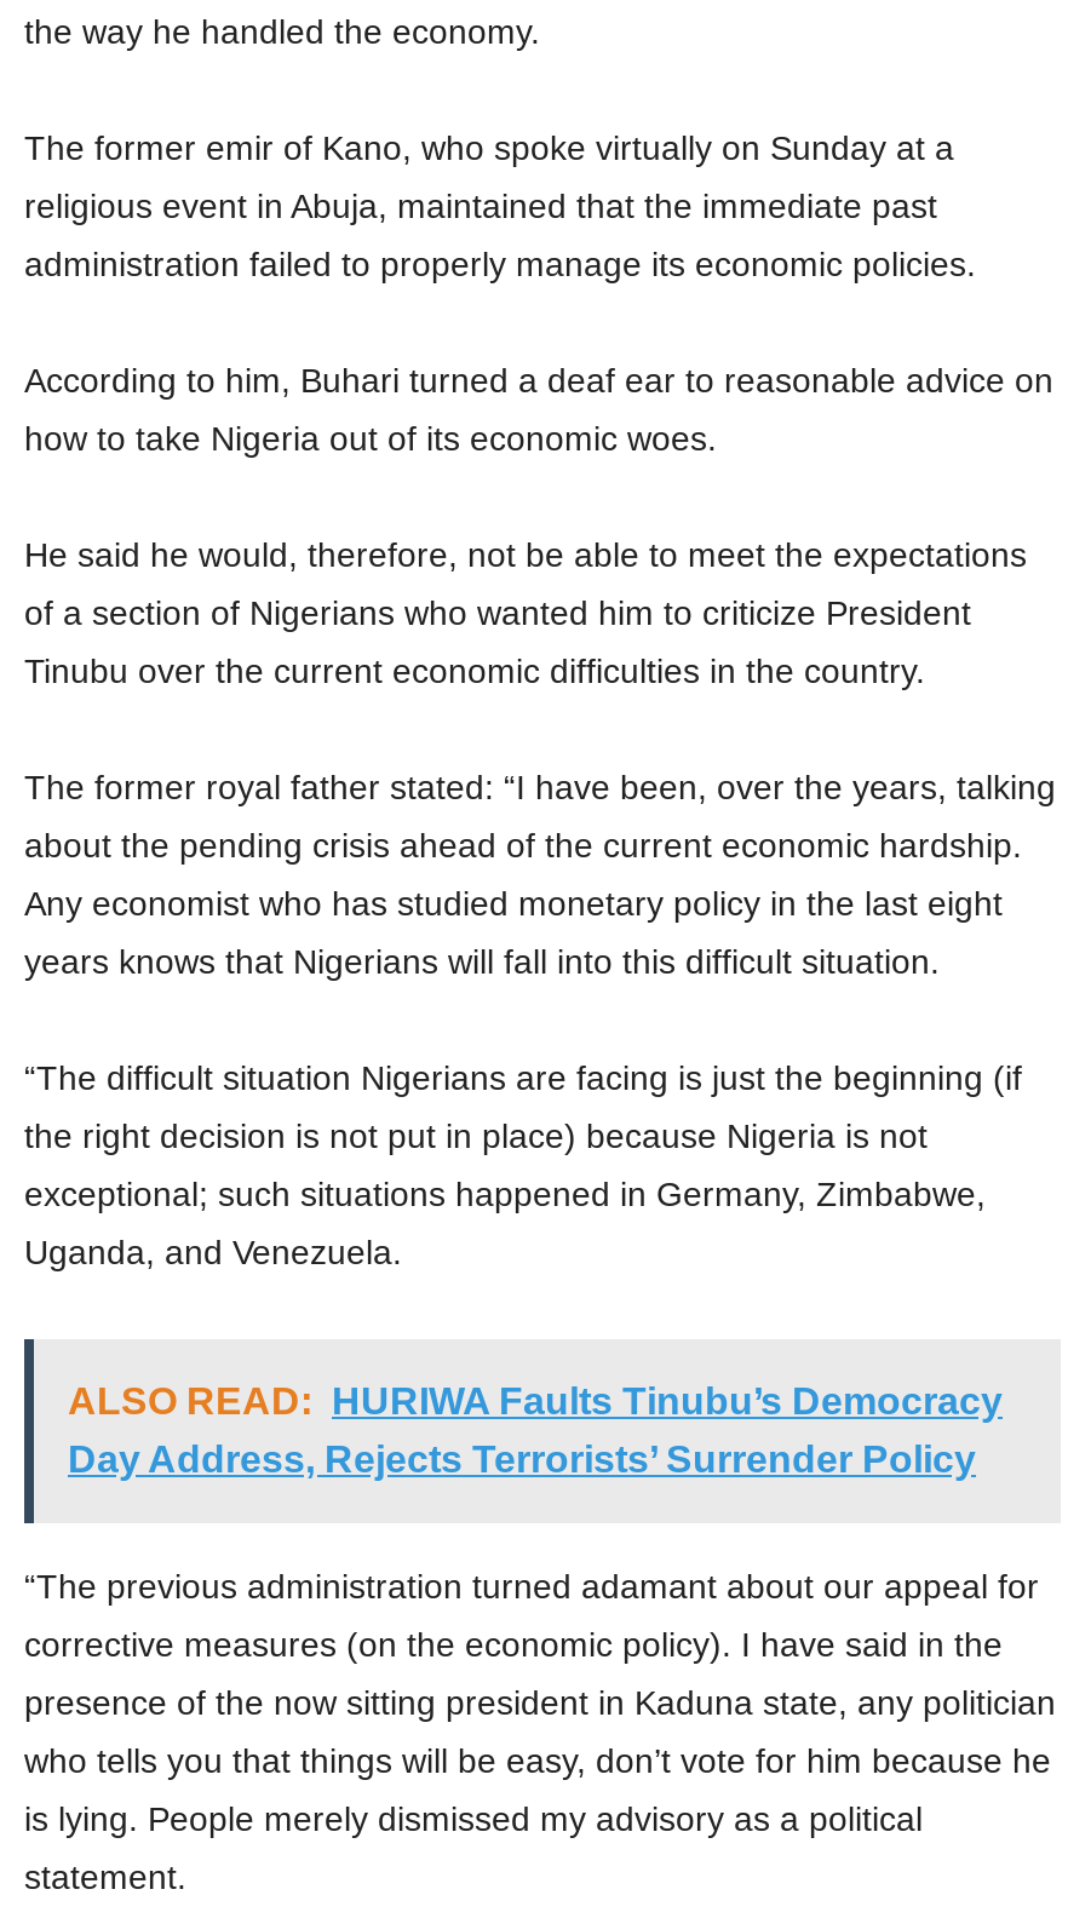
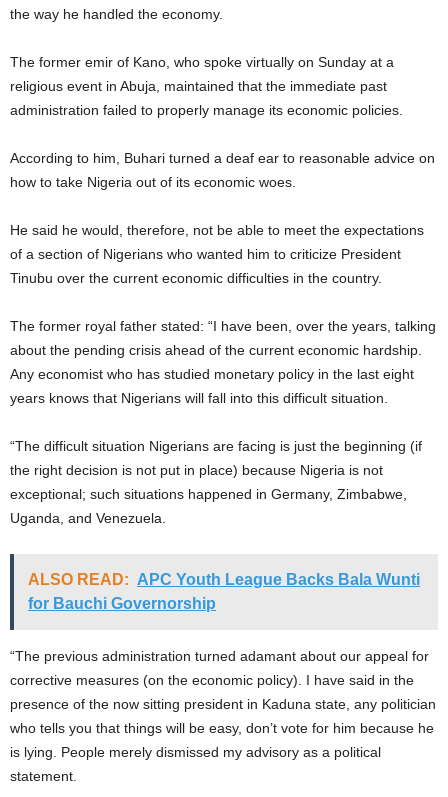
[68,1381,1003,1480] ALSO READ: HURIWA Faults Tinubu’s Democracy | Day Address, Rejects Terrorists’ Surrender Policy -> [28,571,420,612] ALSO READ: APC Youth League Backs Bala Wunti | for Bauchi Governorship

